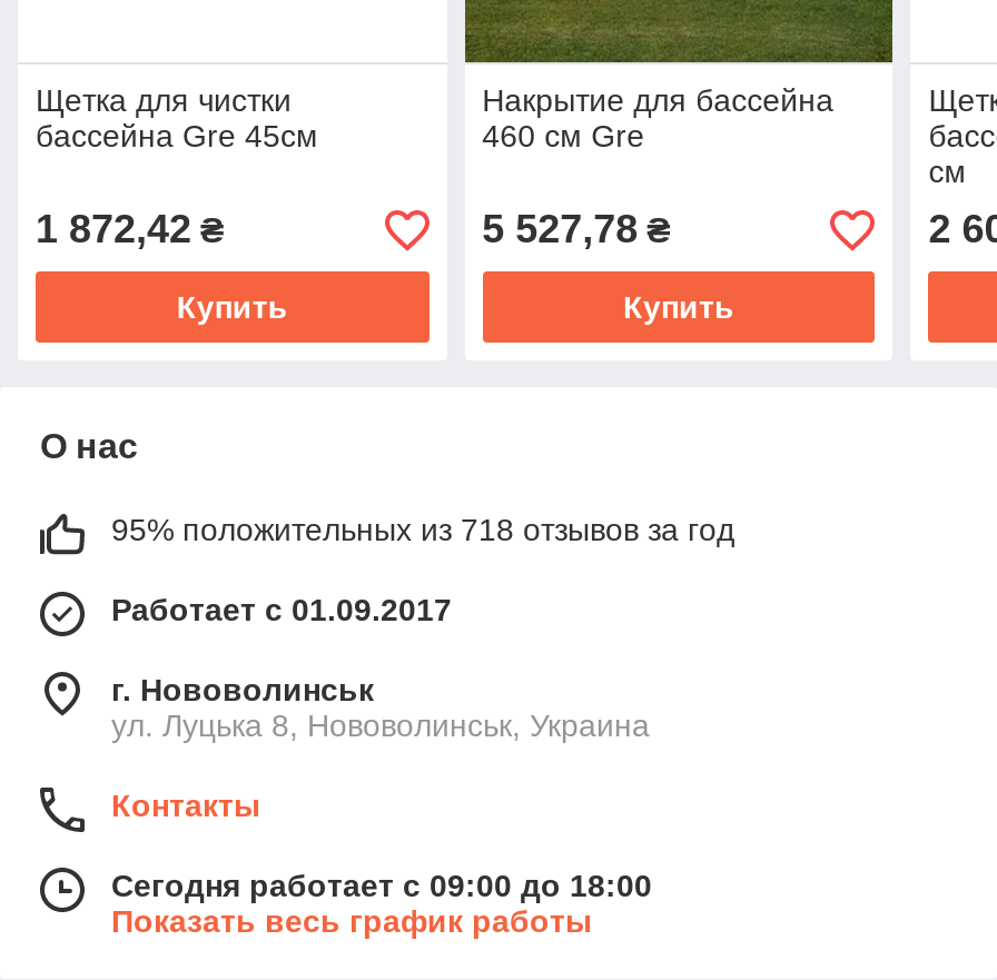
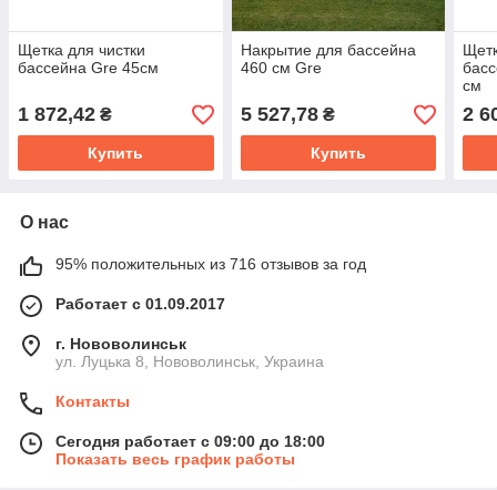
[111,513,734,548] 95% положительных из 718 отзывов за год -> [55,255,366,273] 95% положительных из 716 отзывов за год

